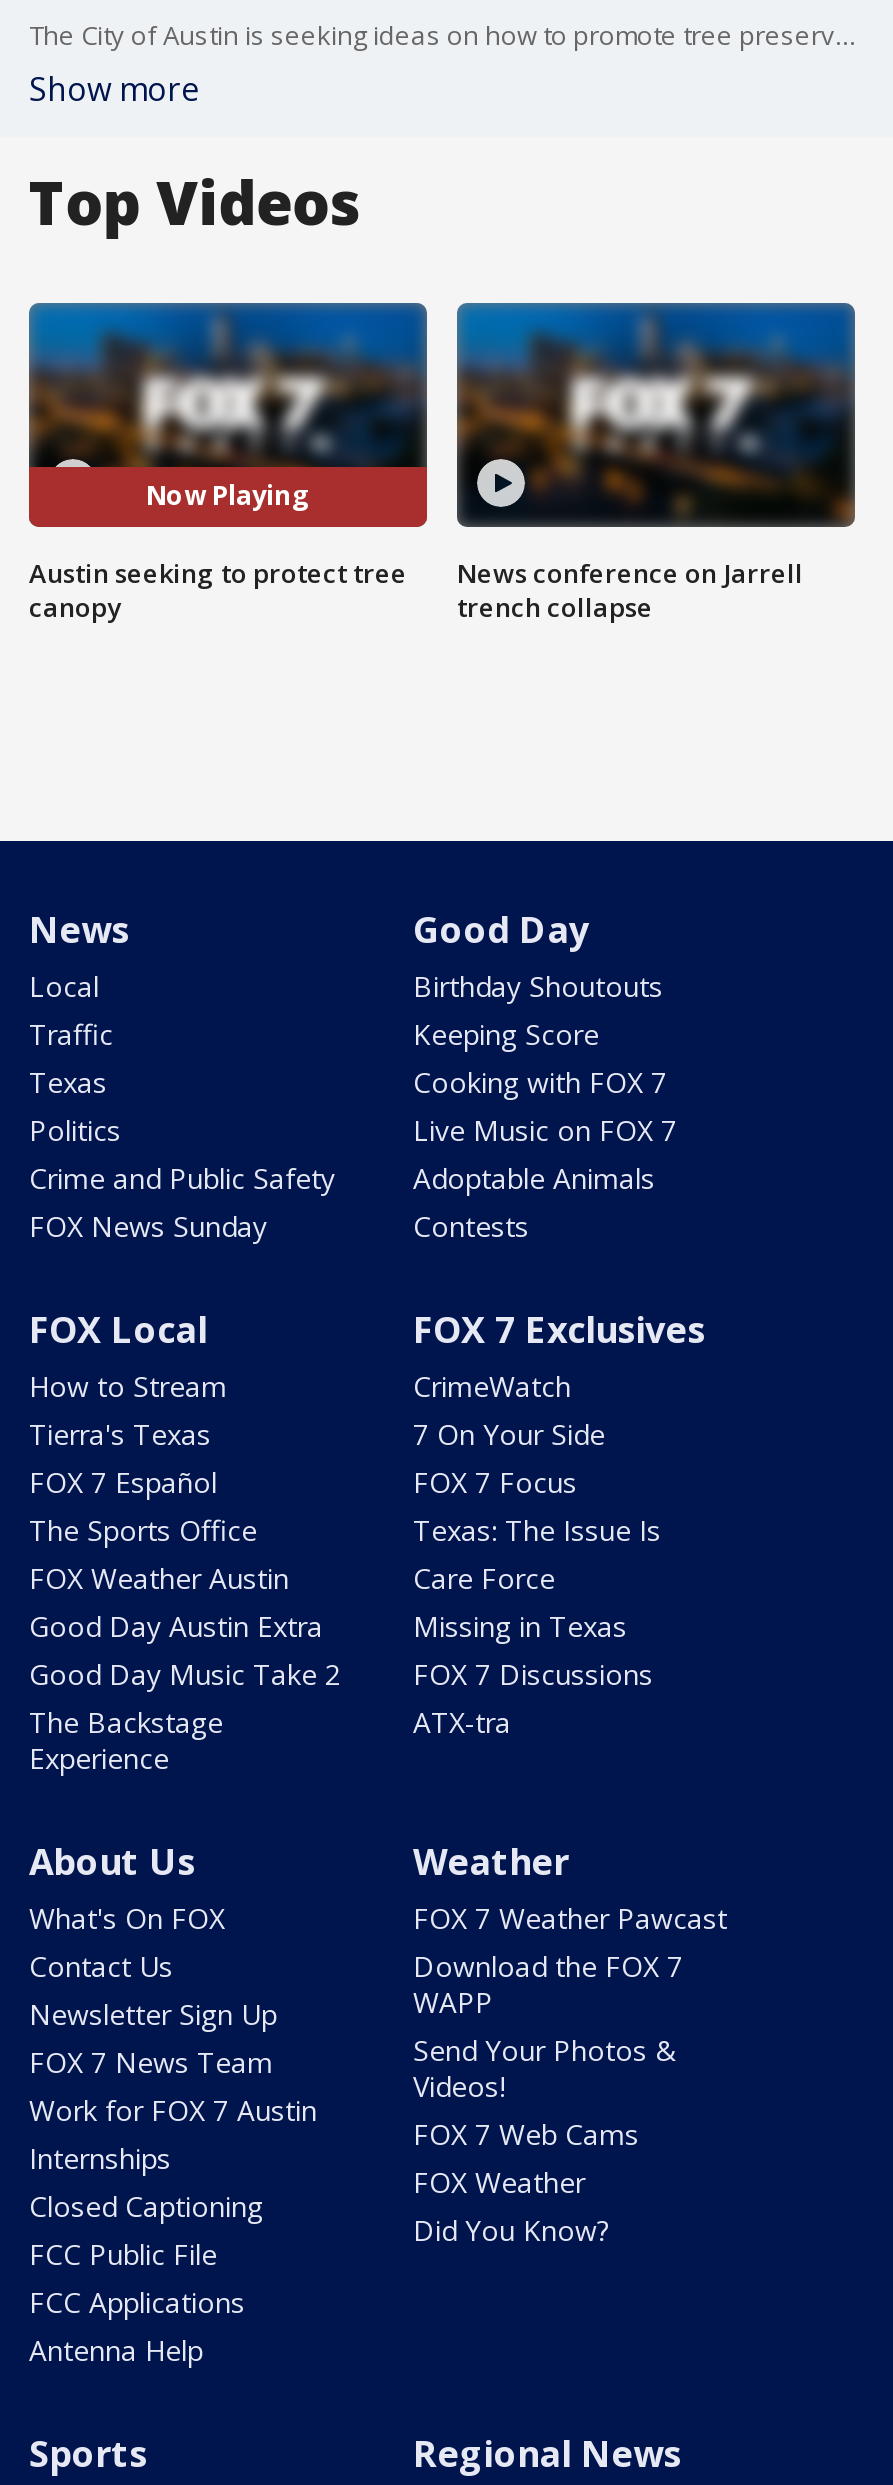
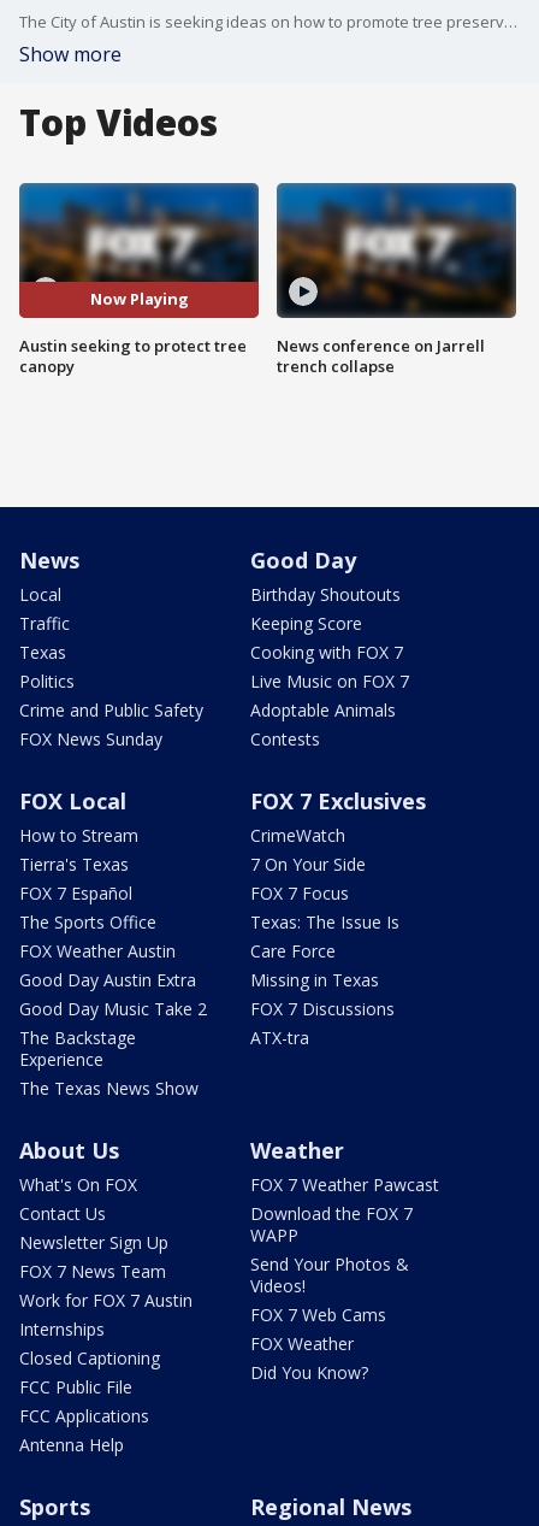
none -> [19,1077,199,1100] The Texas News Show

